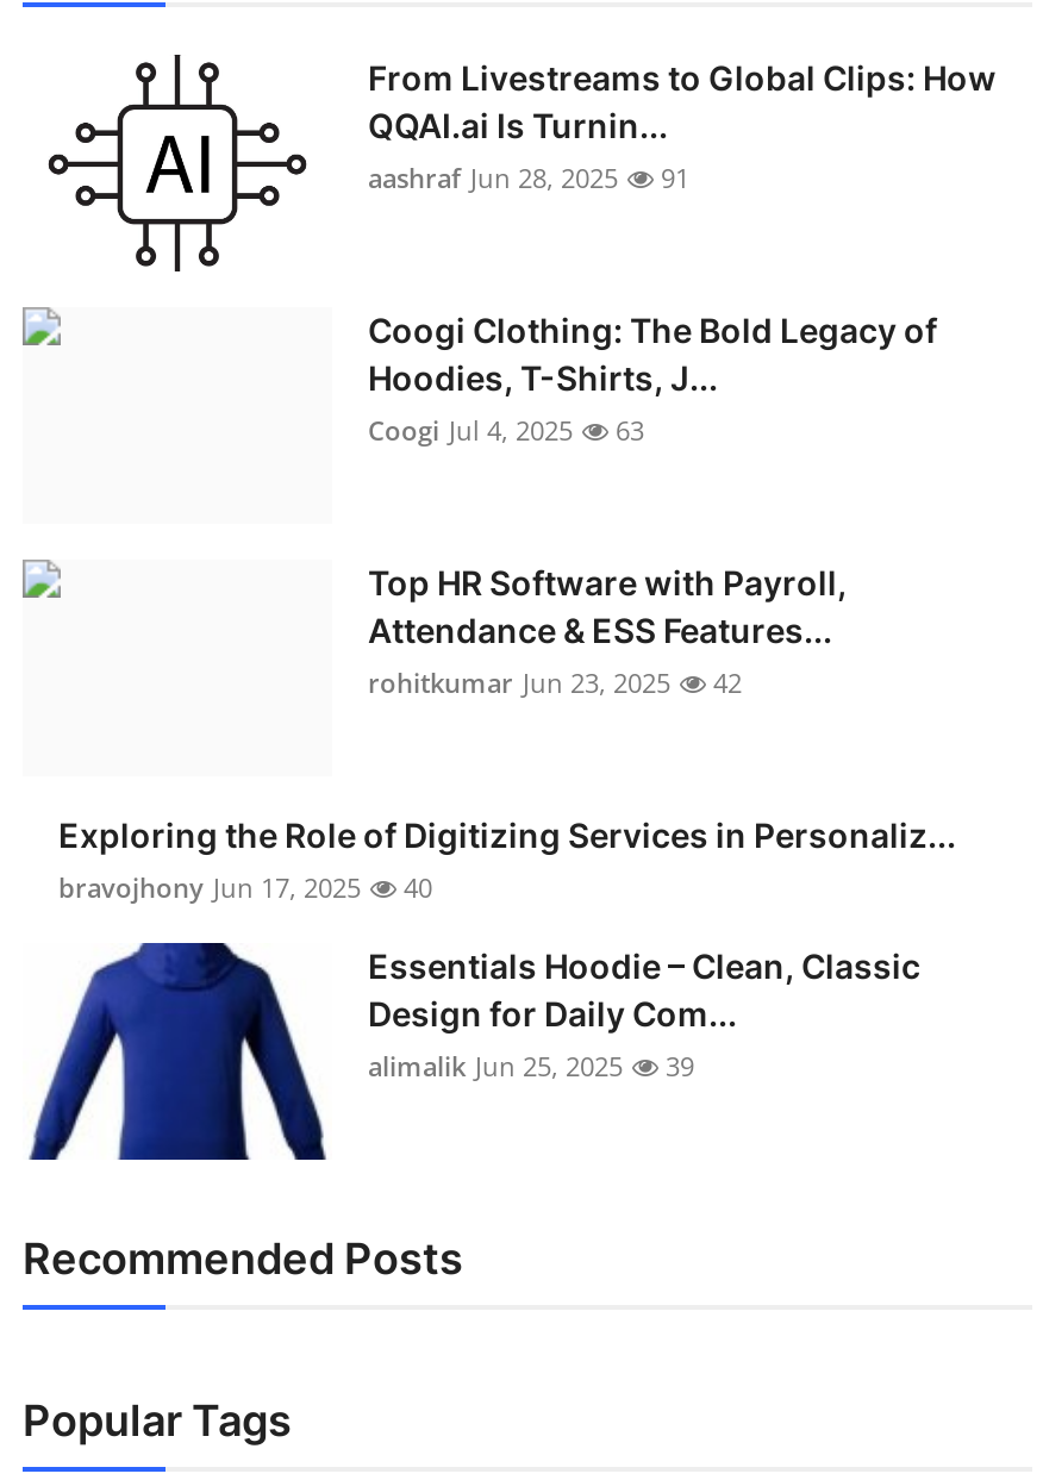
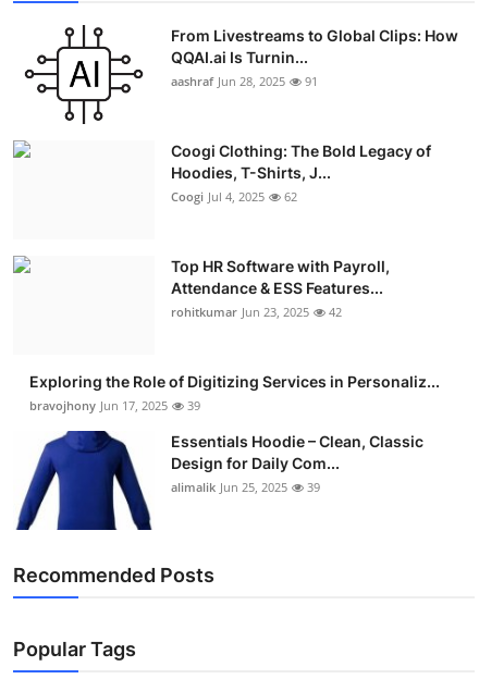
[368,412,644,448] Coogi Jul 4, 2025 63 -> [171,188,297,205] Coogi Jul 4, 2025 62
[58,869,432,905] bravojhony Jun 17, 2025 40 -> [29,397,200,413] bravojhony Jun 17, 2025 39

